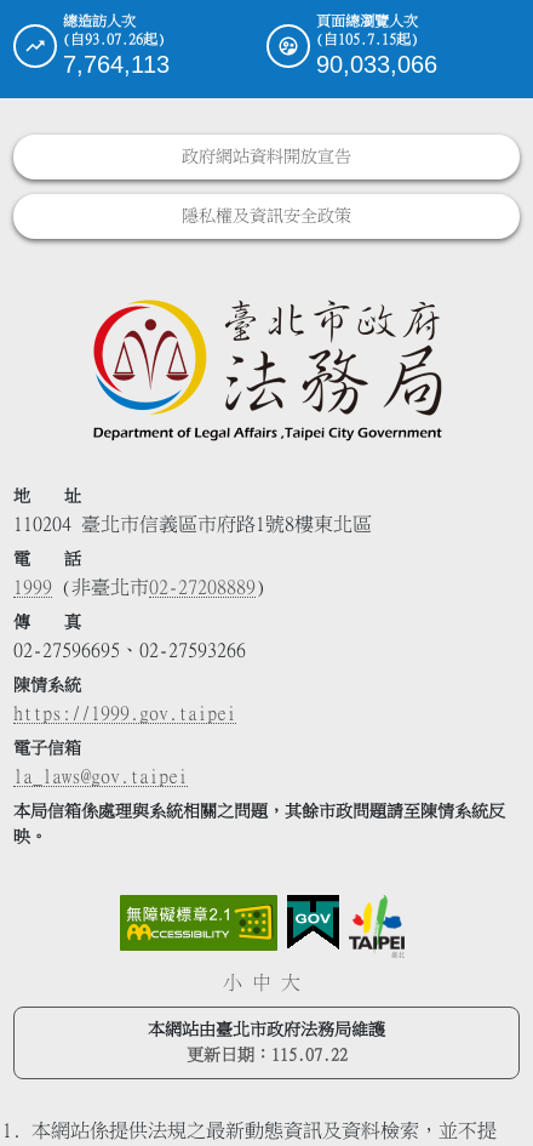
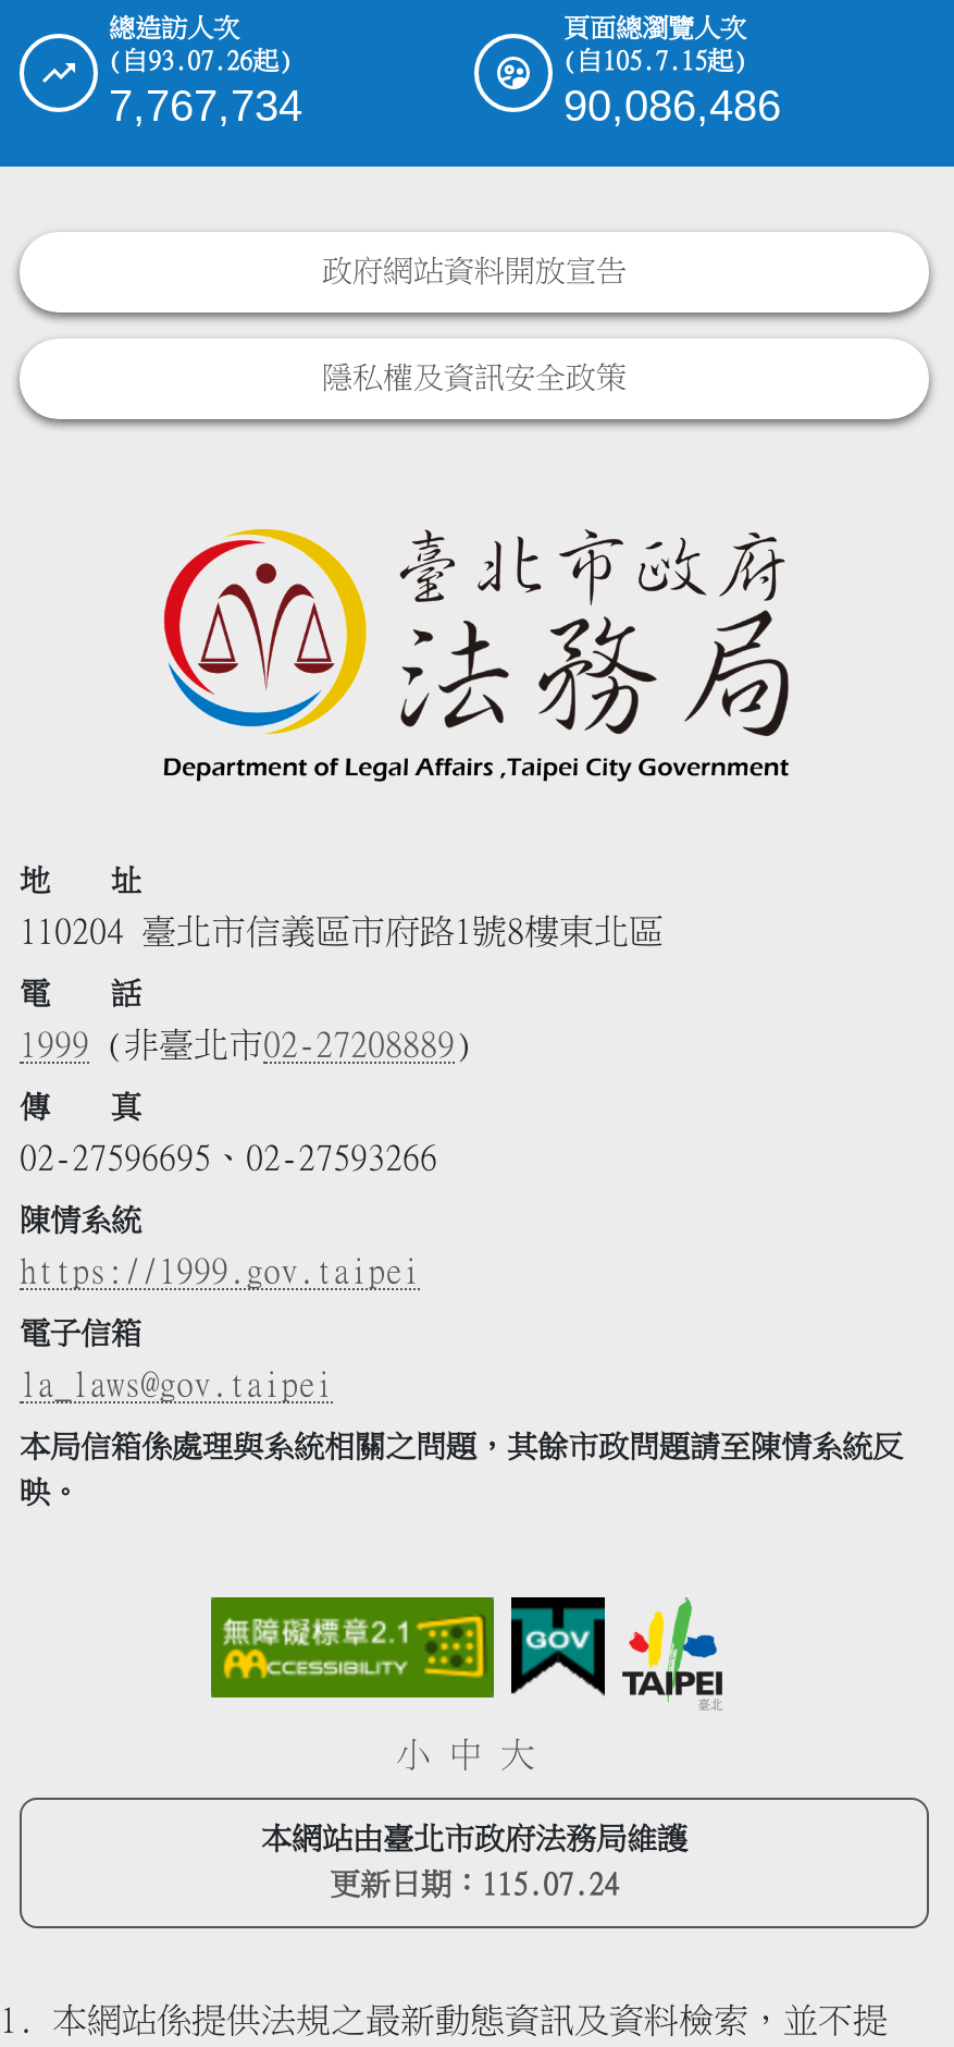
[63,51,170,78] 7,764,113 -> [109,82,302,130] 7,767,734
[316,51,437,78] 90,033,066 -> [563,82,781,130] 90,086,486
[186,1047,347,1064] 更新日期：115.07.22 -> [330,1870,619,1900] 更新日期：115.07.24

